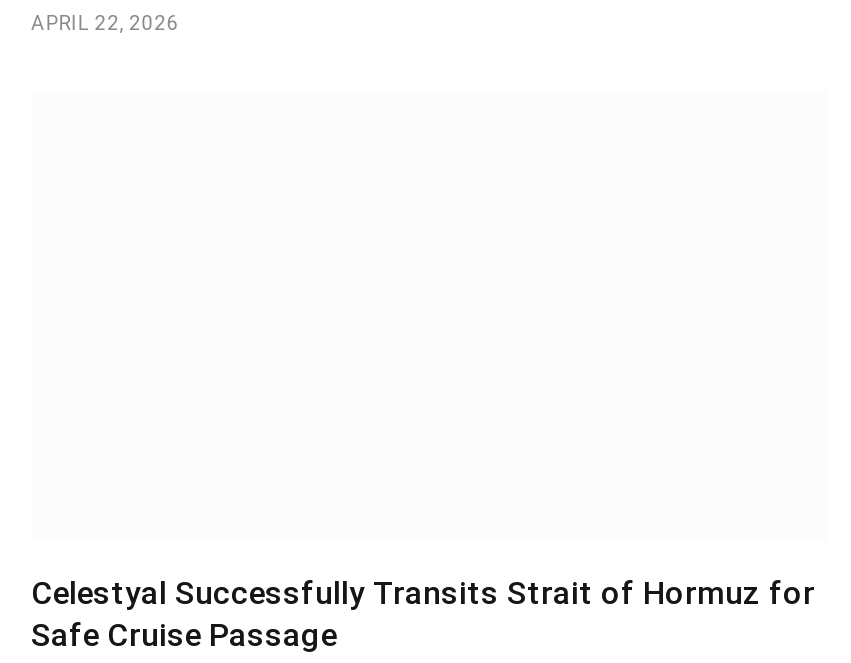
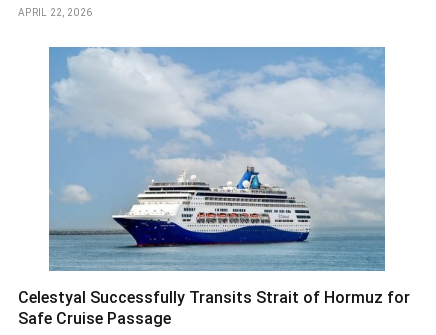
none -> [48,46,386,272] [image]

